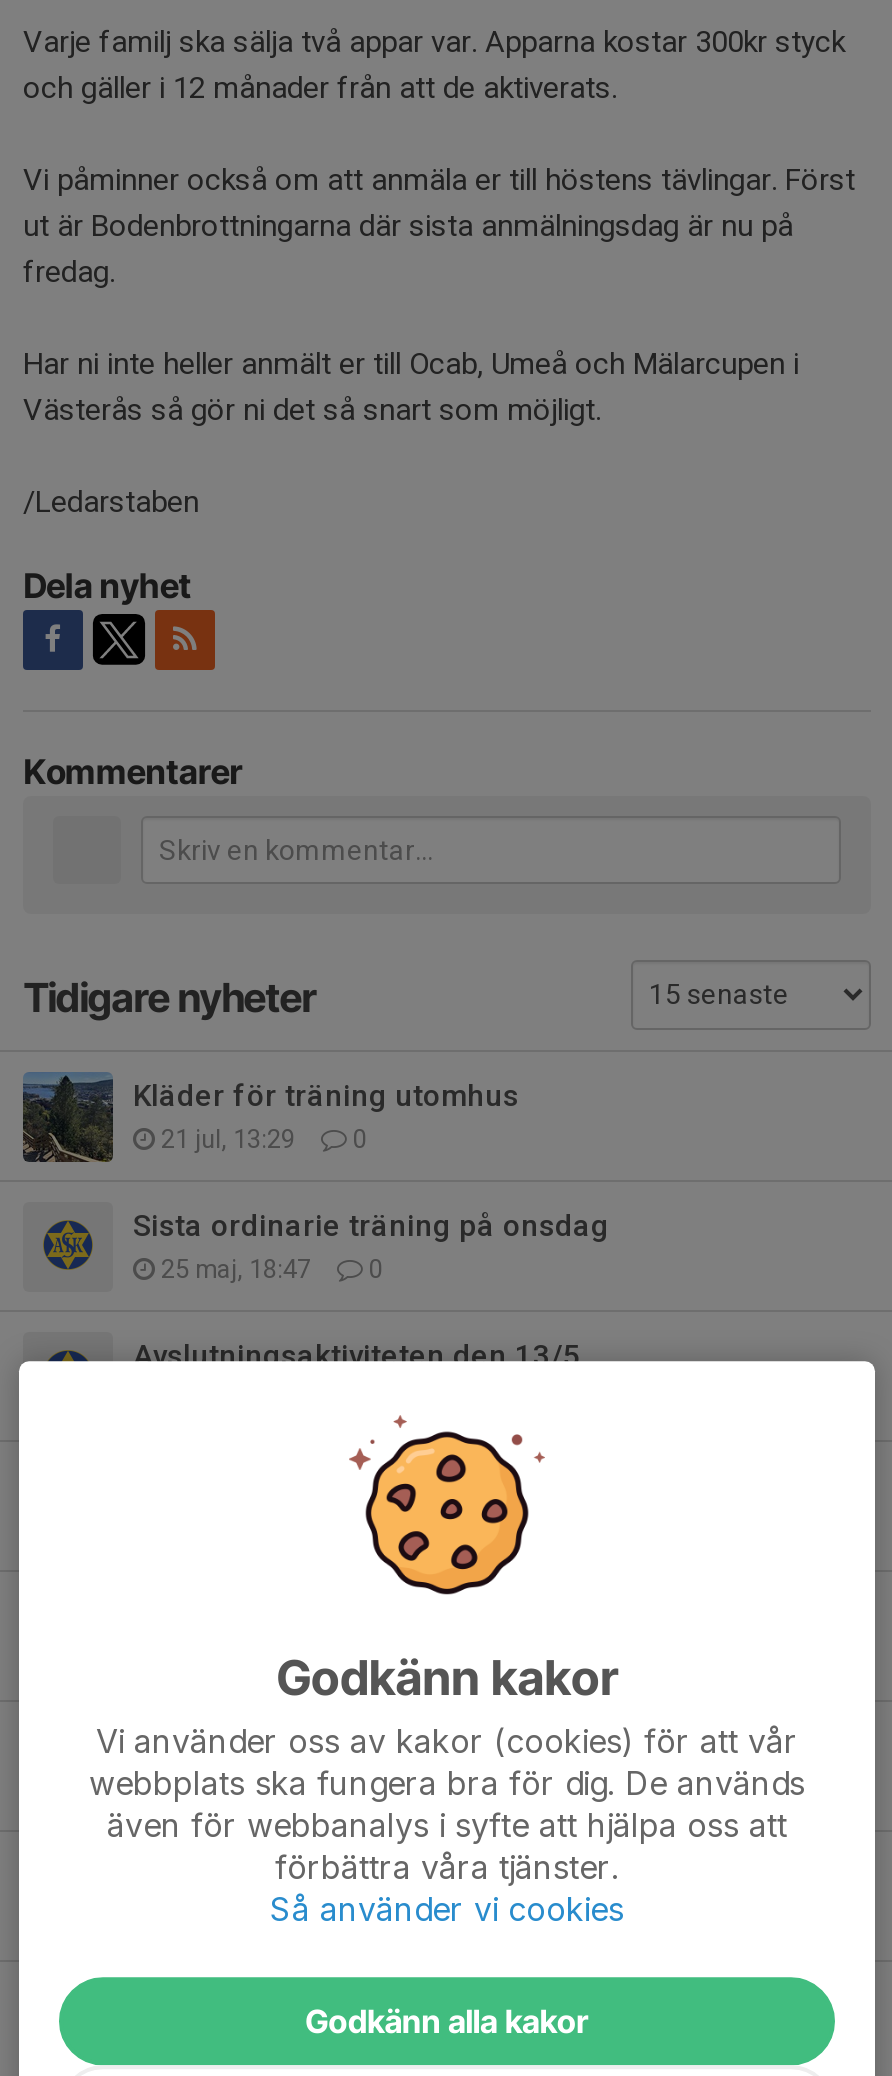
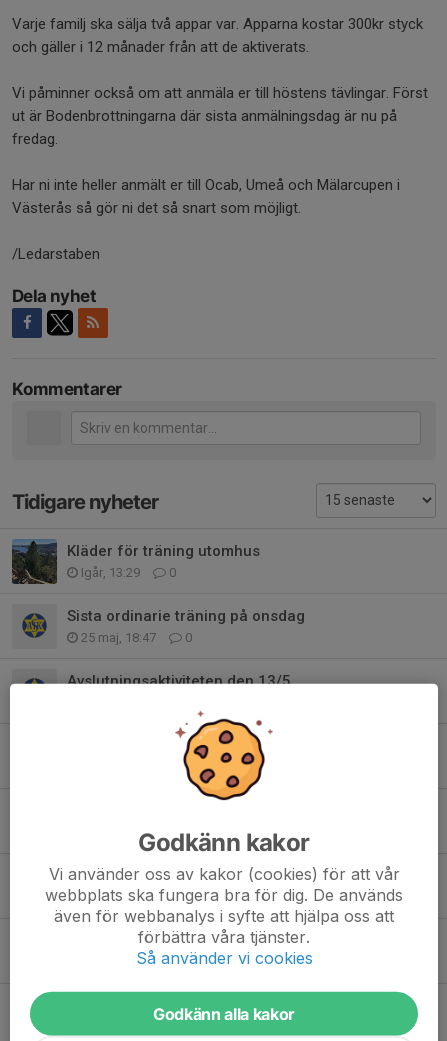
[155,1123,367,1153] 21 jul, 13:29 0 -> [78,564,176,579] Igår, 13:29 0

